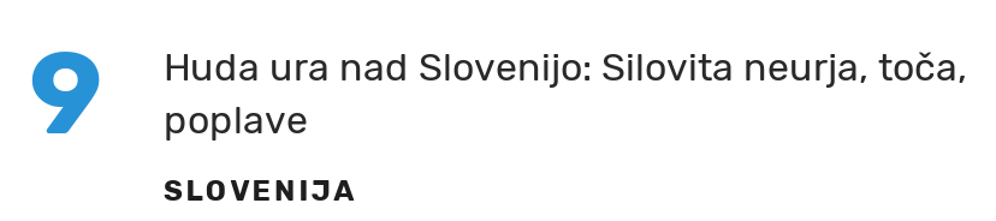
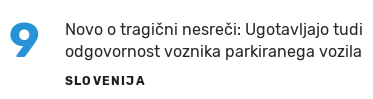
[164,45,967,143] Huda ura nad Slovenijo: Silovita neurja, toča, | poplave -> [65,20,363,61] Novo o tragični nesreči: Ugotavljajo tudi | odgovornost voznika parkiranega vozila

